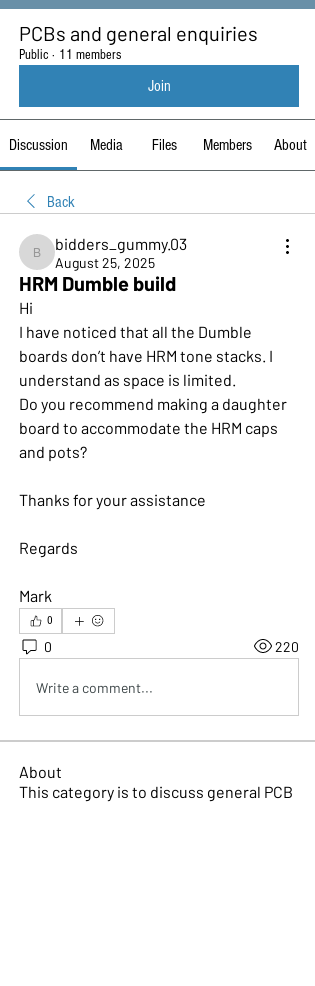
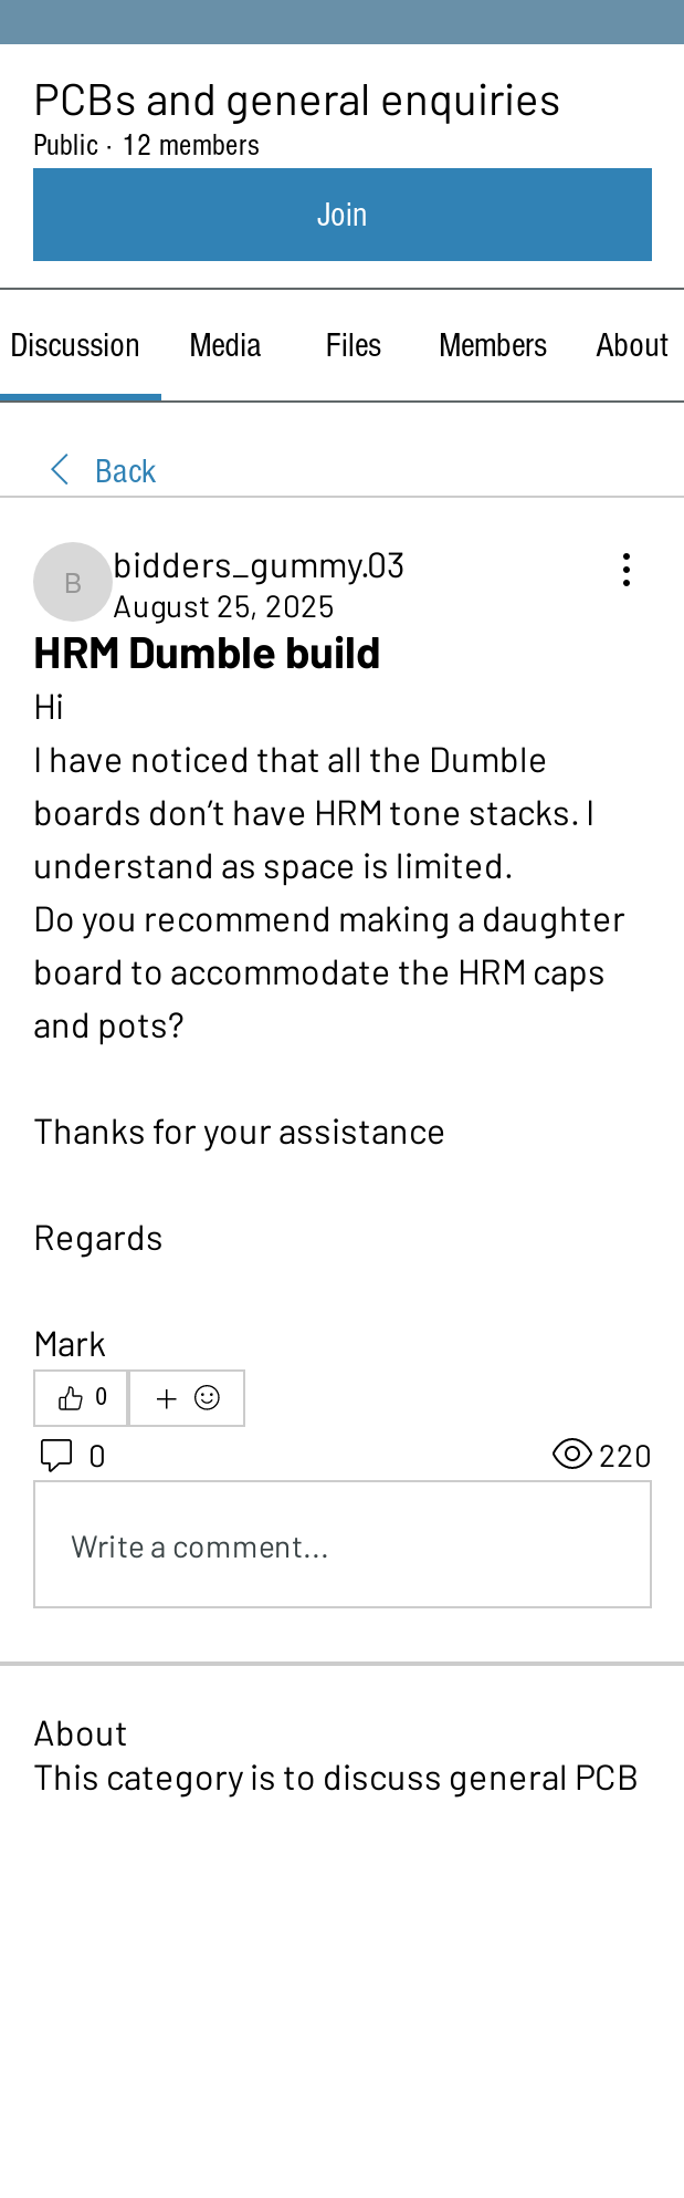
[19,47,121,63] Public · 11 members -> [33,128,259,164] Public · 12 members

